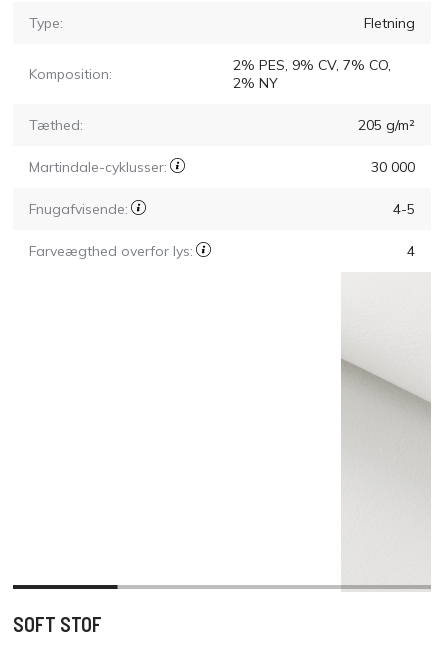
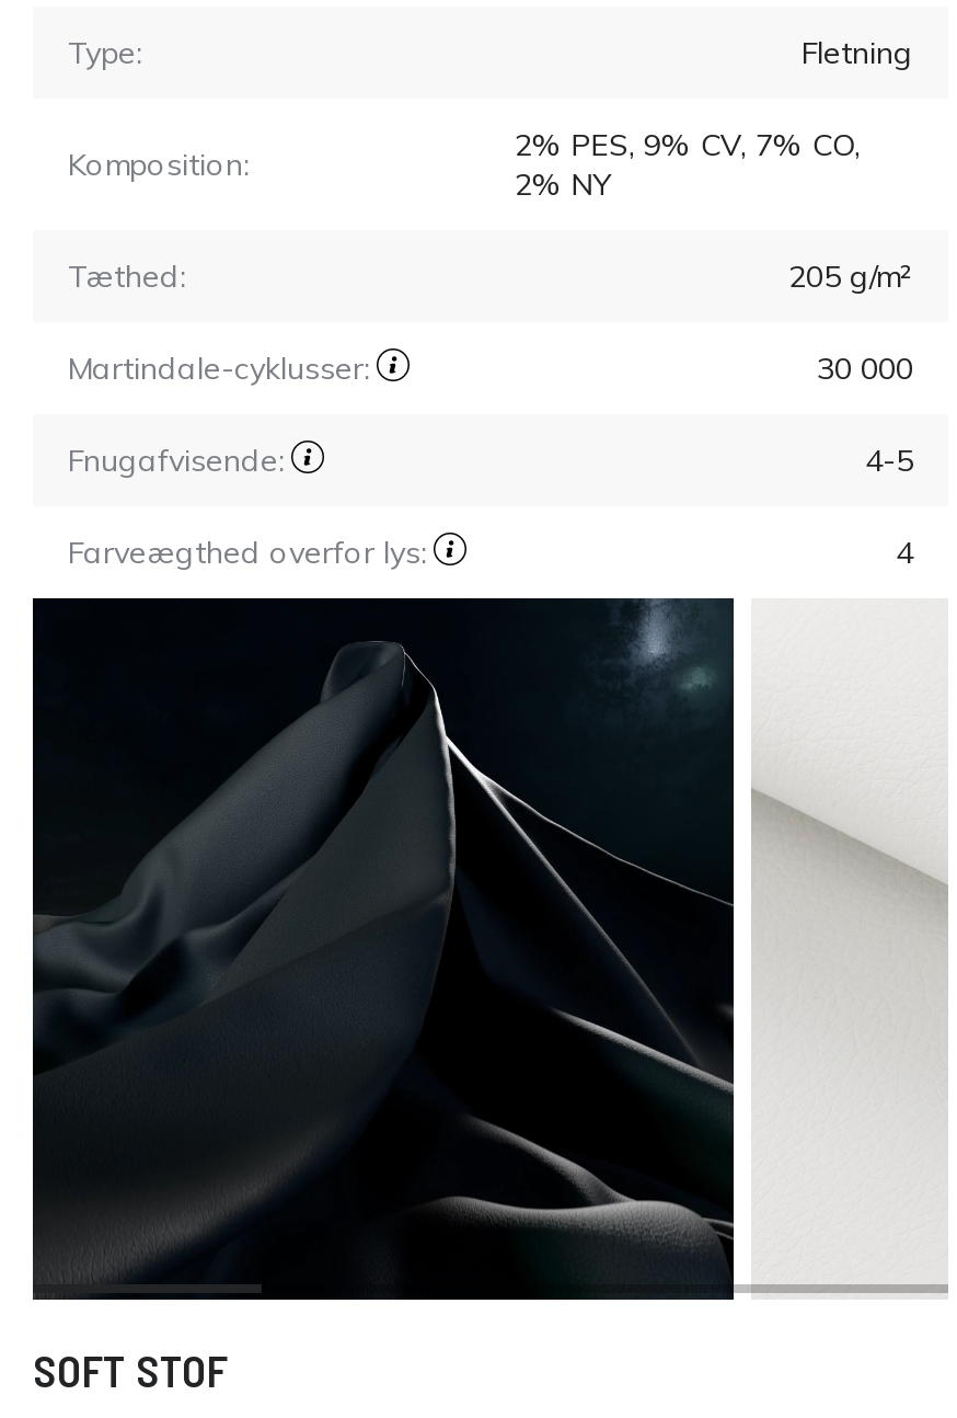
none -> [31,596,736,1302] [image]

